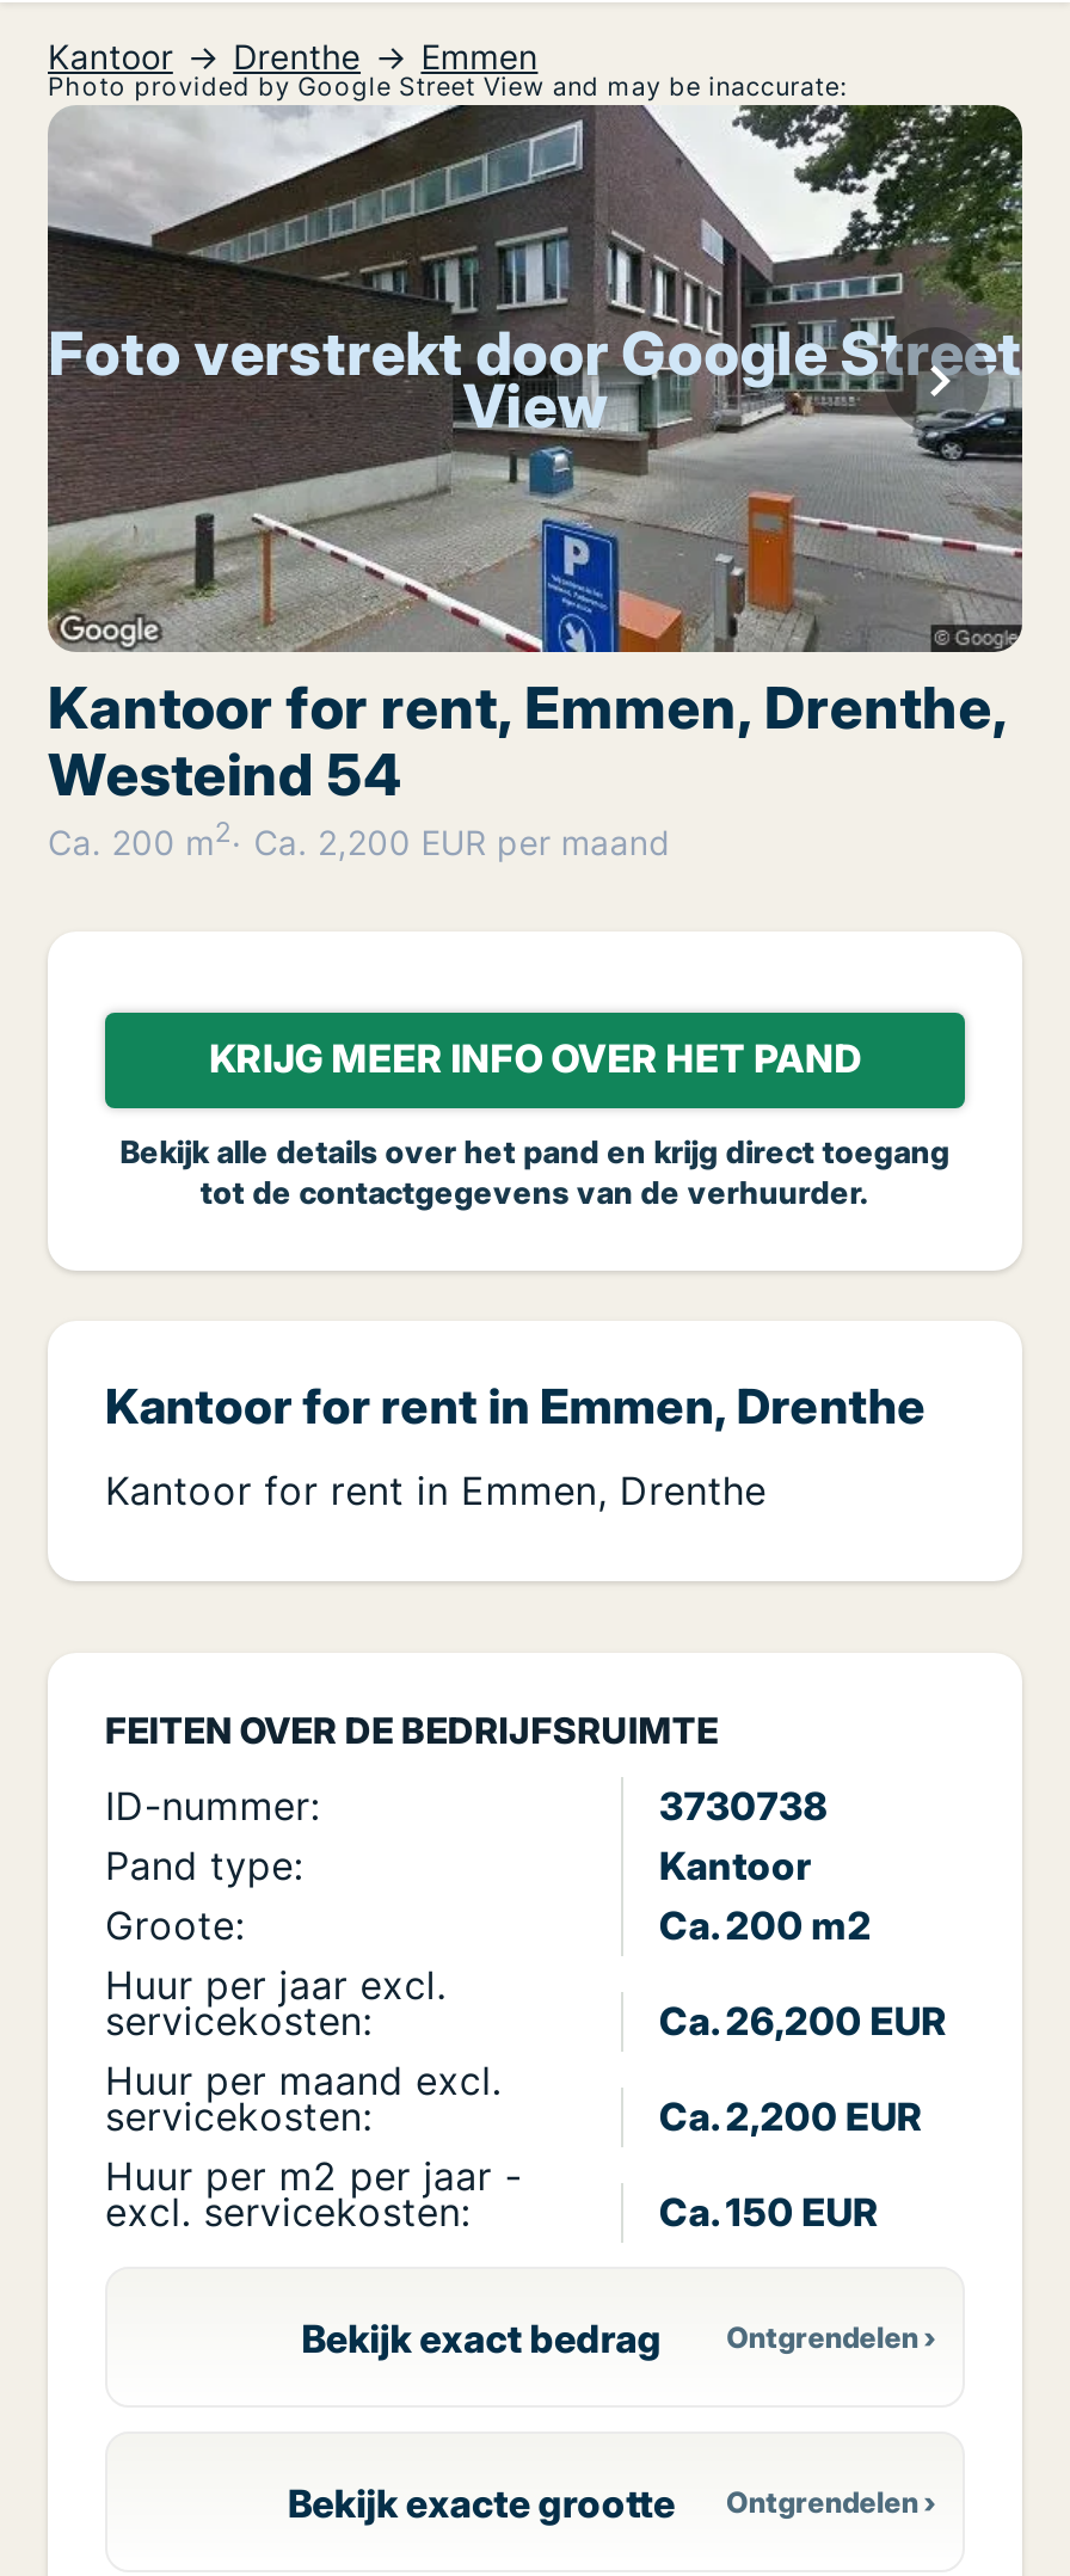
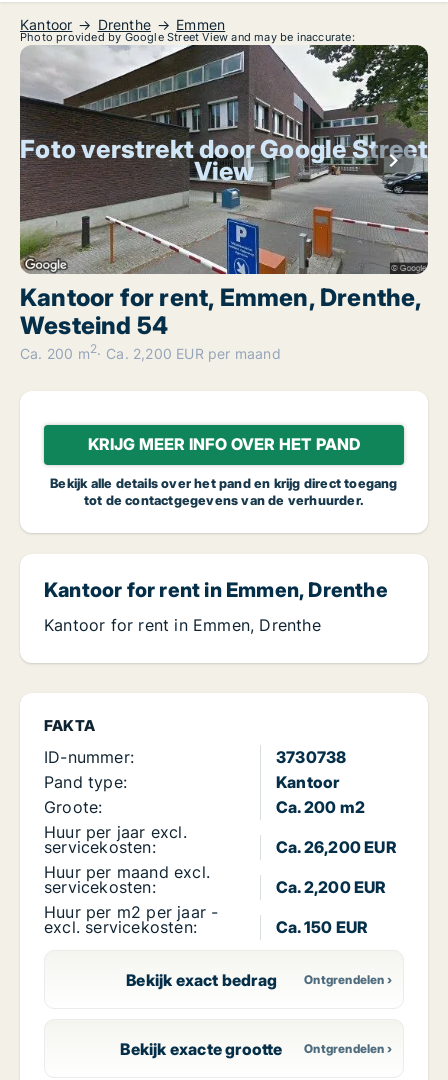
[105,1708,718,1754] FEITEN OVER DE BEDRIJFSRUIMTE -> [44,716,95,735] FAKTA

